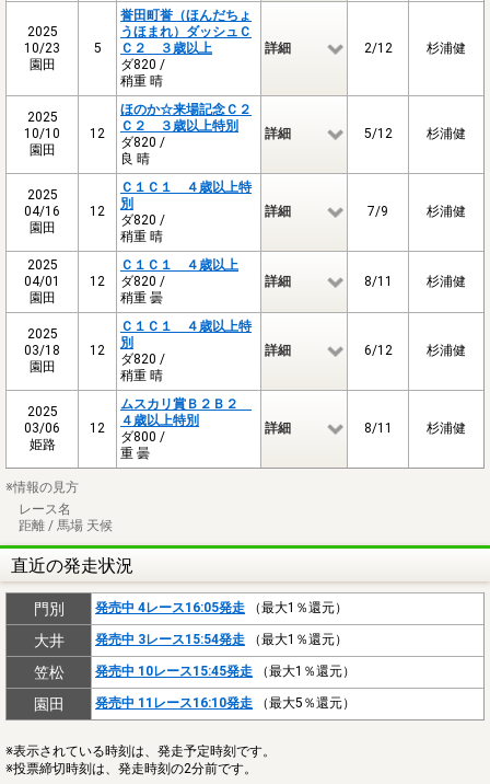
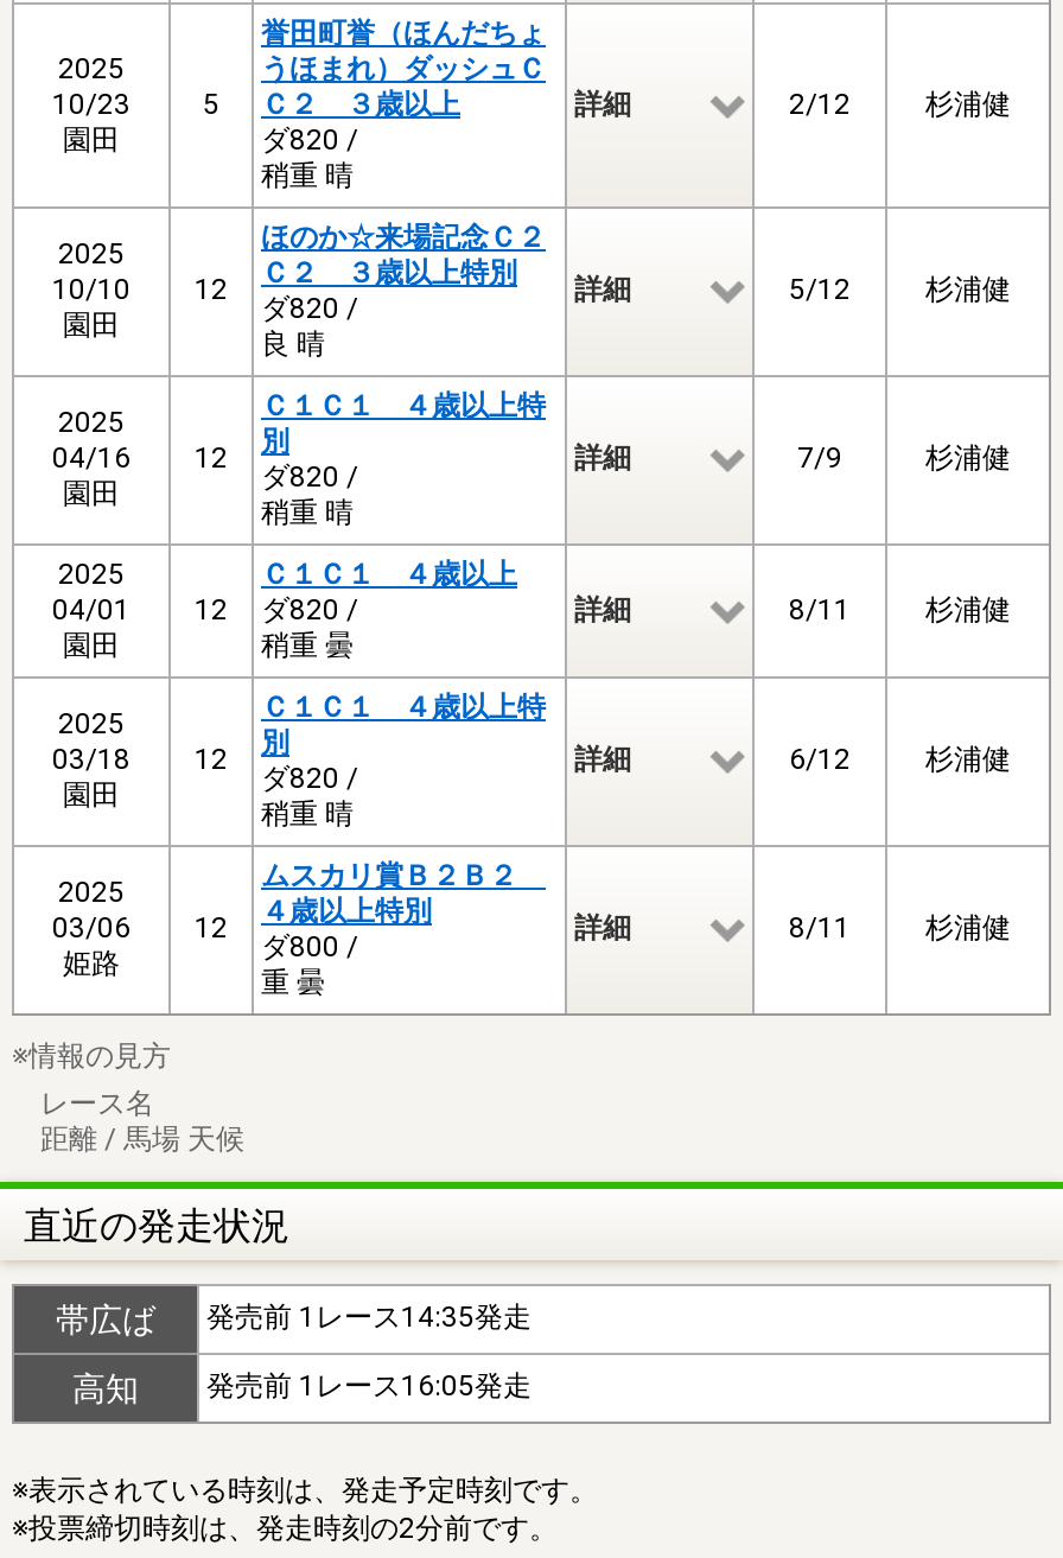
[33,600,355,713] 門別 | 発売中 4レース16:05発走（最大1％還元） | 大井 | 発売中 3レース15:54発走（最大1％還元） | 笠松 | 発売中 10レース15:45発走（最大1％還元） | 園田 | 発売中 11レース16:10発走（最大5％還元） -> [56,1300,531,1407] 帯広ば | 発売前 1レース14:35発走 | 高知 | 発売前 1レース16:05発走

